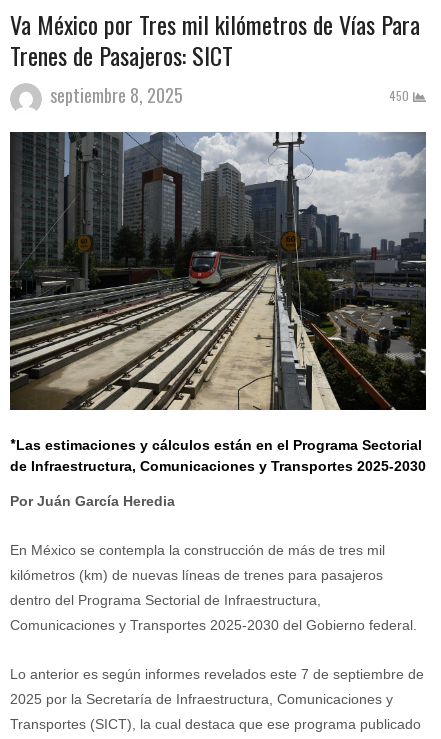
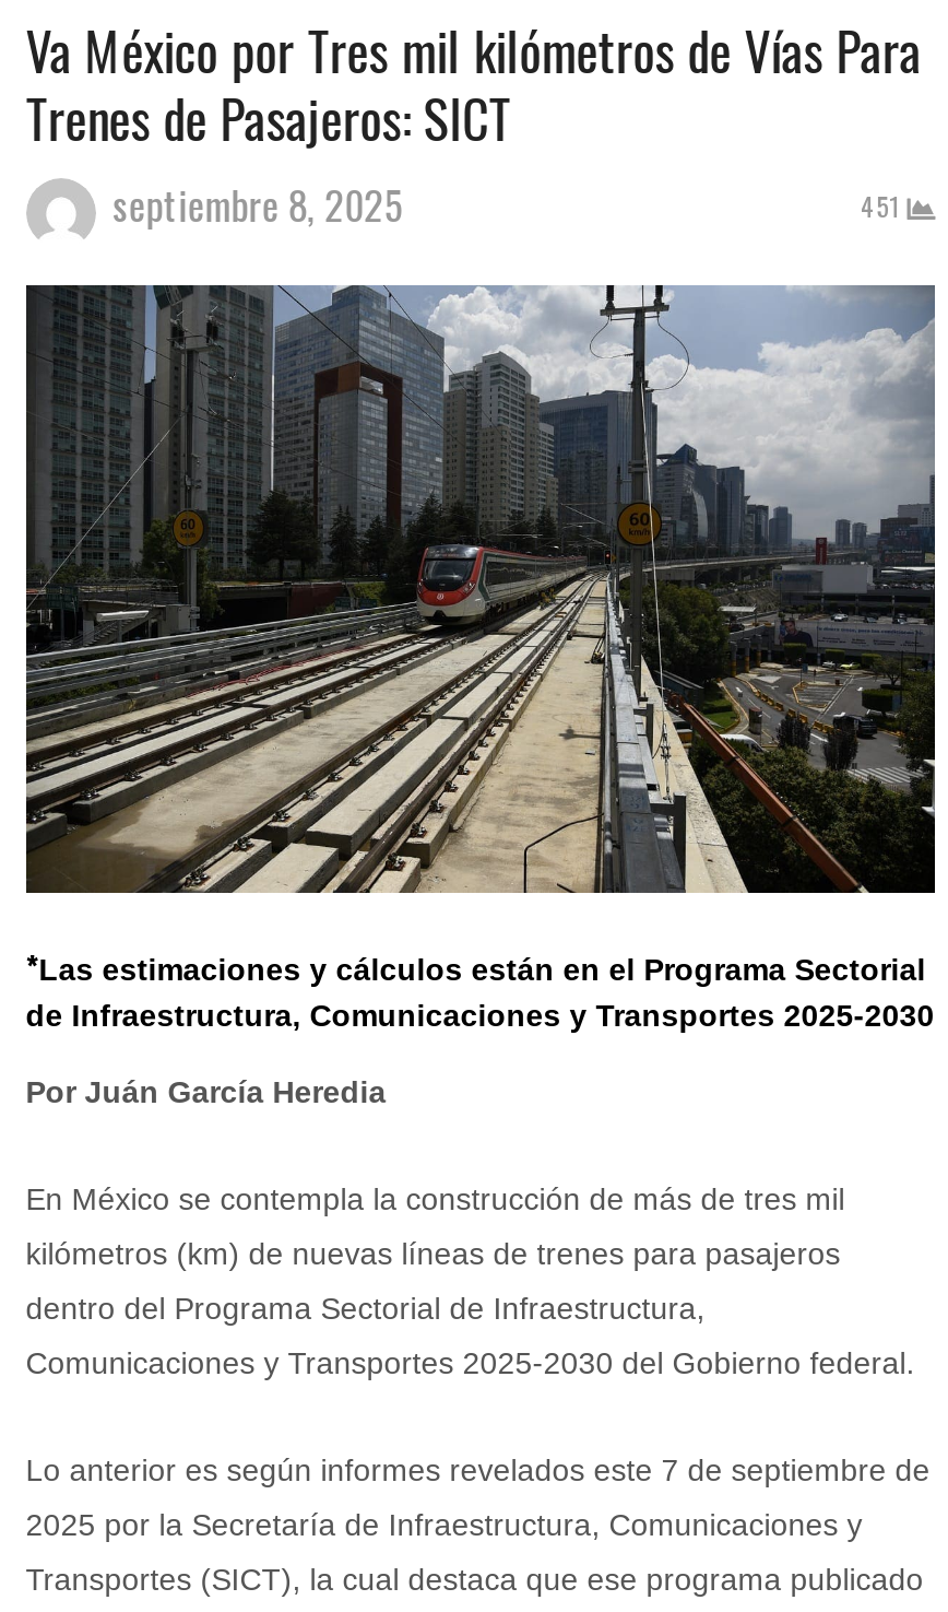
[389,87,409,104] 450 -> [861,187,898,224] 451

